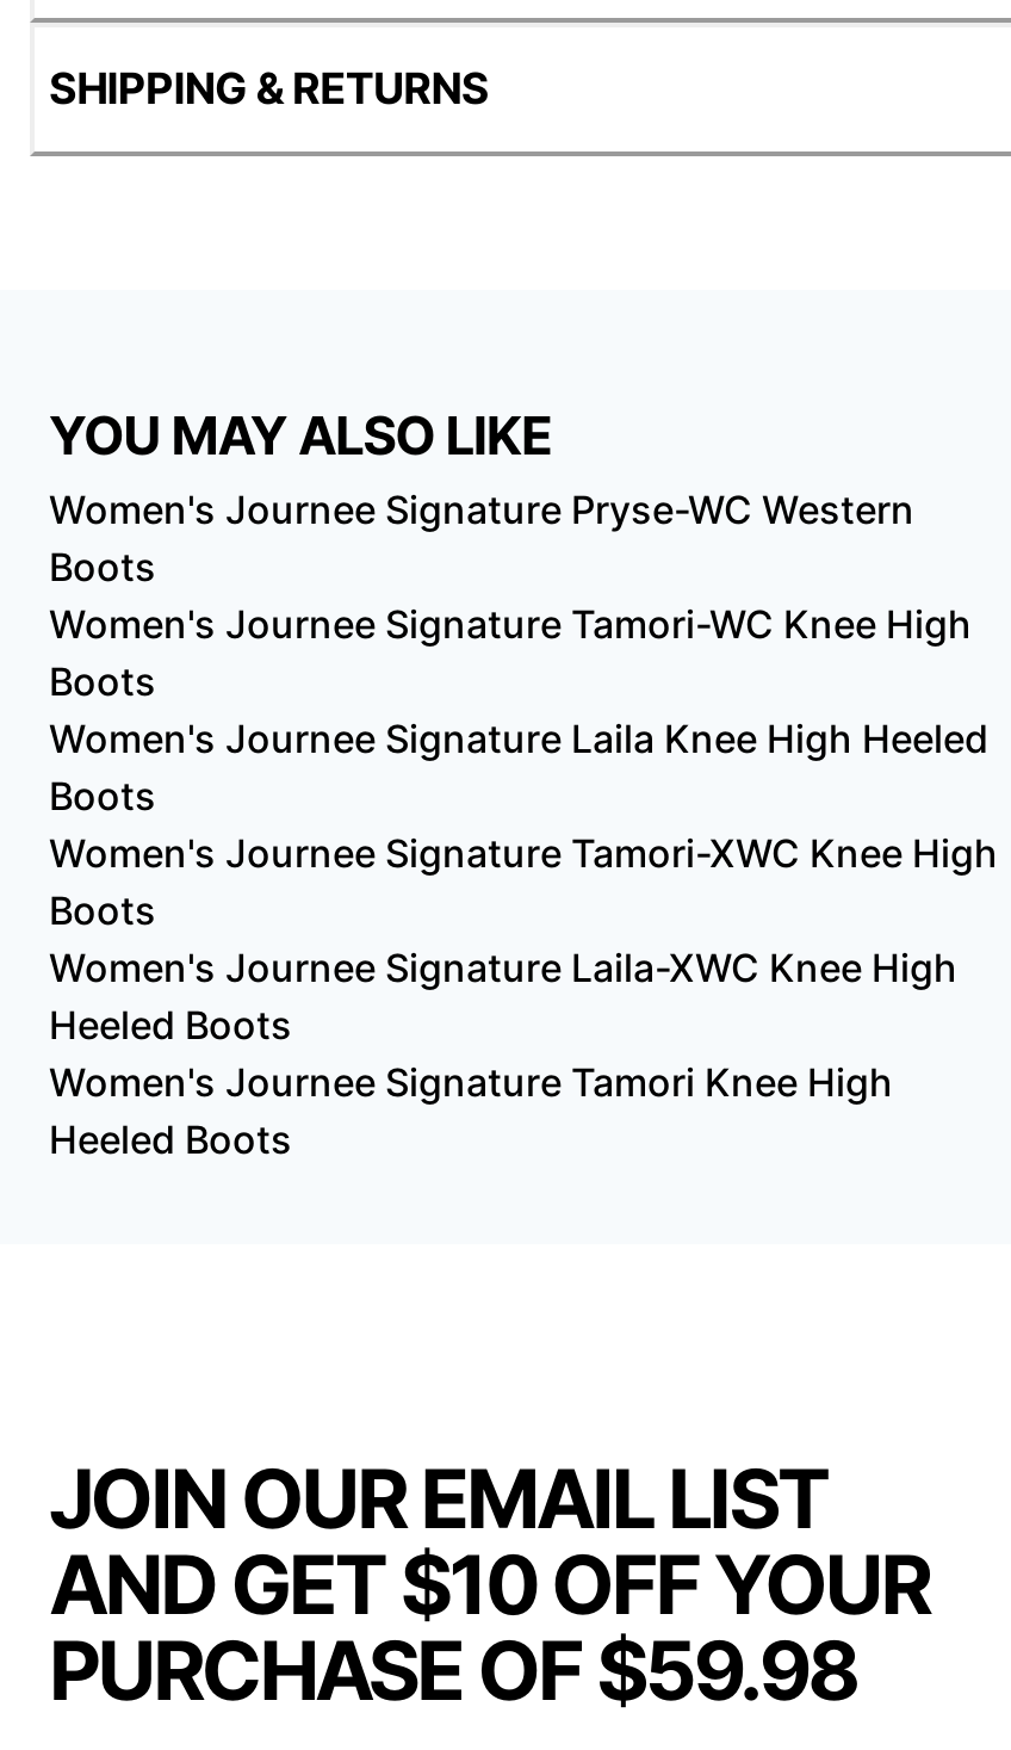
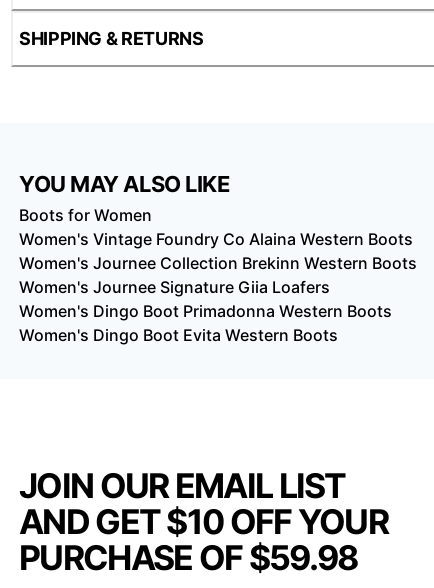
[49,486,998,1164] Women's Journee Signature Pryse-WC Western | Boots | Women's Journee Signature Tamori-WC Knee High | Boots | Women's Journee Signature Laila Knee High Heeled | Boots | Women's Journee Signature Tamori-XWC Knee High | Boots | Women's Journee Signature Laila-XWC Knee High | Heeled Boots | Women's Journee Signature Tamori Knee High | Heeled Boots -> [19,205,417,345] Boots for Women | Women's Vintage Foundry Co Alaina Western Boots | Women's Journee Collection Brekinn Western Boots | Women's Journee Signature Giia Loafers | Women's Dingo Boot Primadonna Western Boots | Women's Dingo Boot Evita Western Boots

